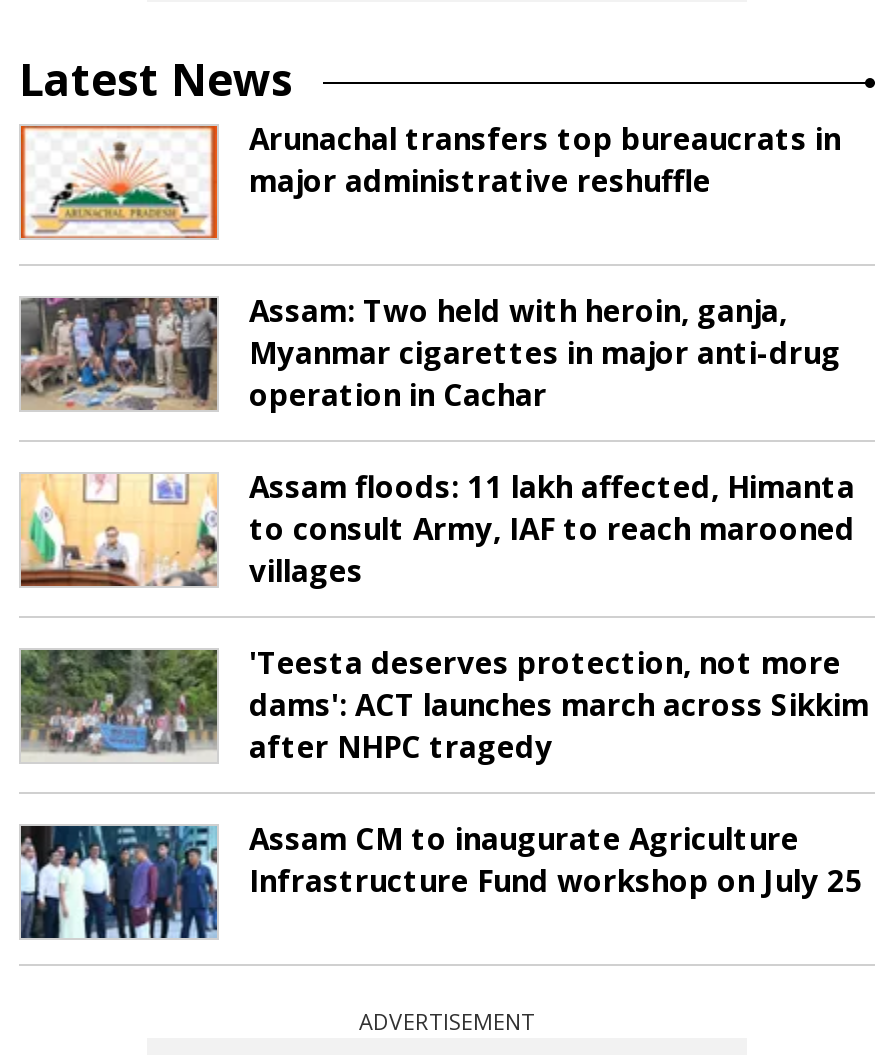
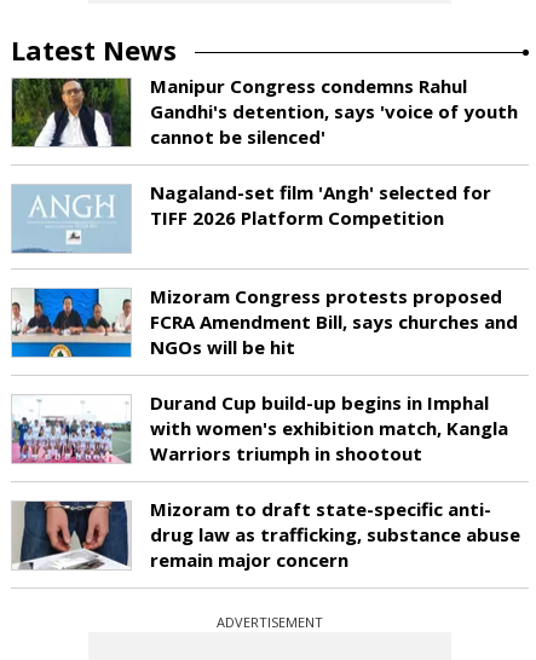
[19,118,841,240] [image] | Arunachal transfers top bureaucrats in | major administrative reshuffle -> [11,73,518,148] [image] | Manipur Congress condemns Rahul | Gandhi's detention, says 'voice of youth | cannot be silenced'
[19,290,841,414] [image] | Assam: Two held with heroin, ganja, | Myanmar cigarettes in major anti-drug | operation in Cachar -> [12,180,491,254] [image] | Nagaland-set film 'Angh' selected for | TIFF 2026 Platform Competition
[19,466,855,590] [image] | Assam floods: 11 lakh affected, Himanta | to consult Army, IAF to reach marooned | villages -> [11,284,518,359] [image] | Mizoram Congress protests proposed | FCRA Amendment Bill, says churches and | NGOs will be hit
[19,642,869,766] [image] | 'Teesta deserves protection, not more | dams': ACT launches march across Sikkim | after NHPC tragedy -> [11,390,508,465] [image] | Durand Cup build-up begins in Imphal | with women's exhibition match, Kangla | Warriors triumph in shootout
[19,818,863,940] [image] | Assam CM to inaugurate Agriculture | Infrastructure Fund workshop on July 25 -> [12,497,520,572] [image] | Mizoram to draft state-specific anti- | drug law as trafficking, substance abuse | remain major concern

